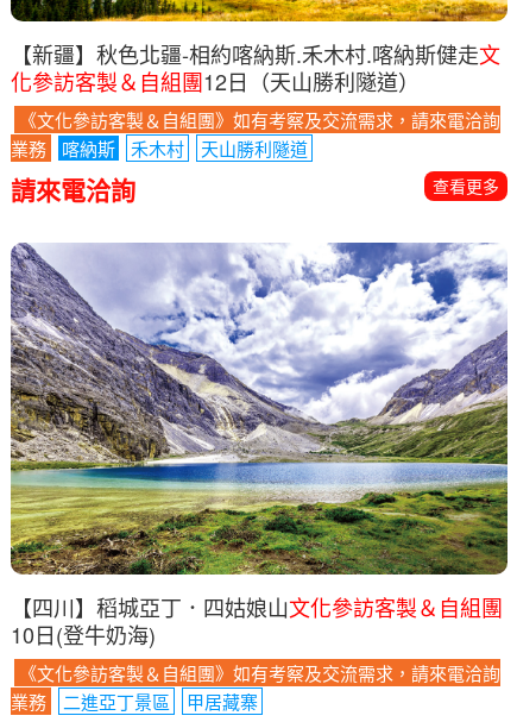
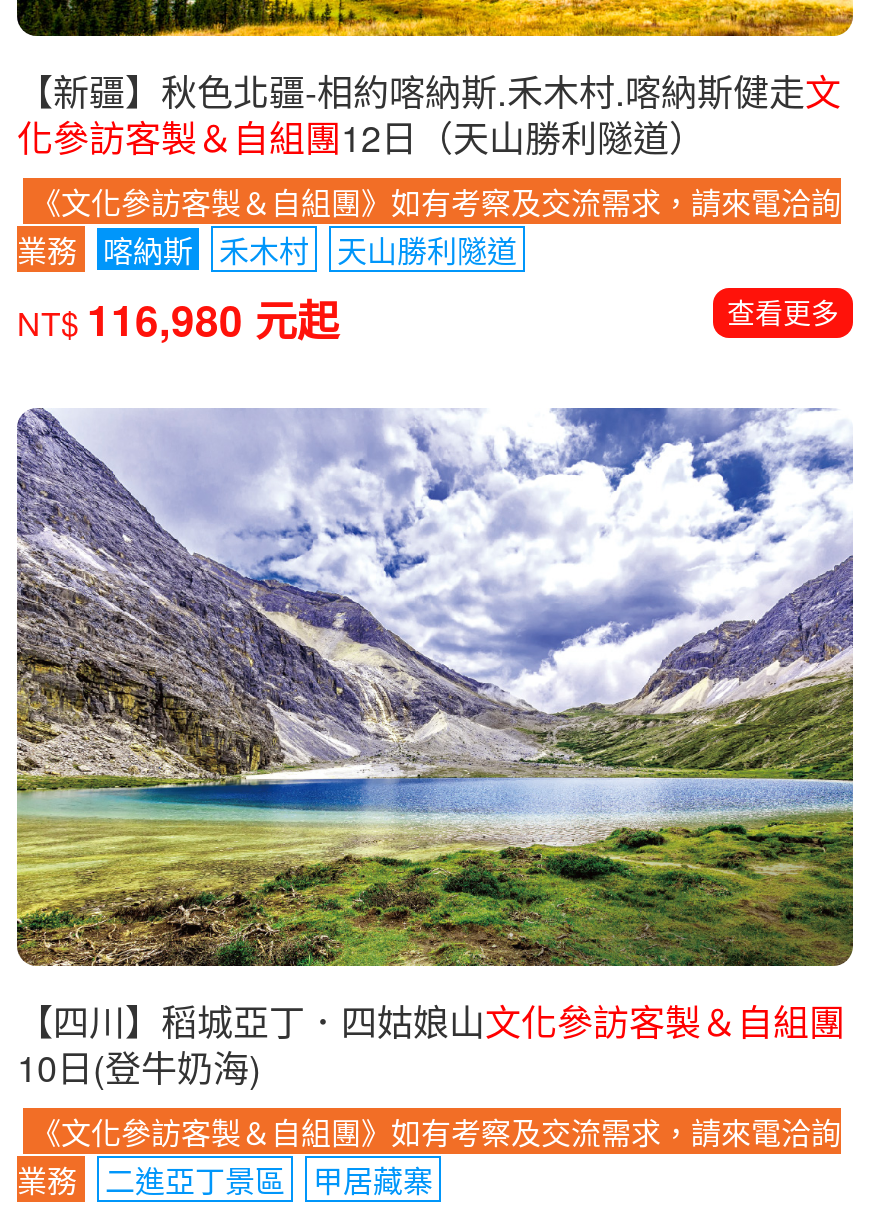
[11,172,135,207] 請來電洽詢 -> [17,288,339,348] NT$116,980 元起

